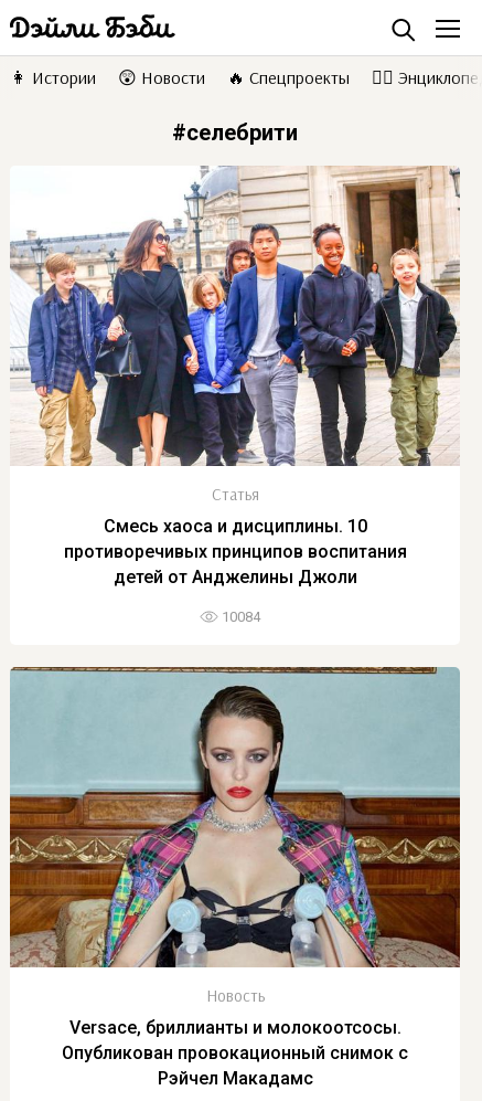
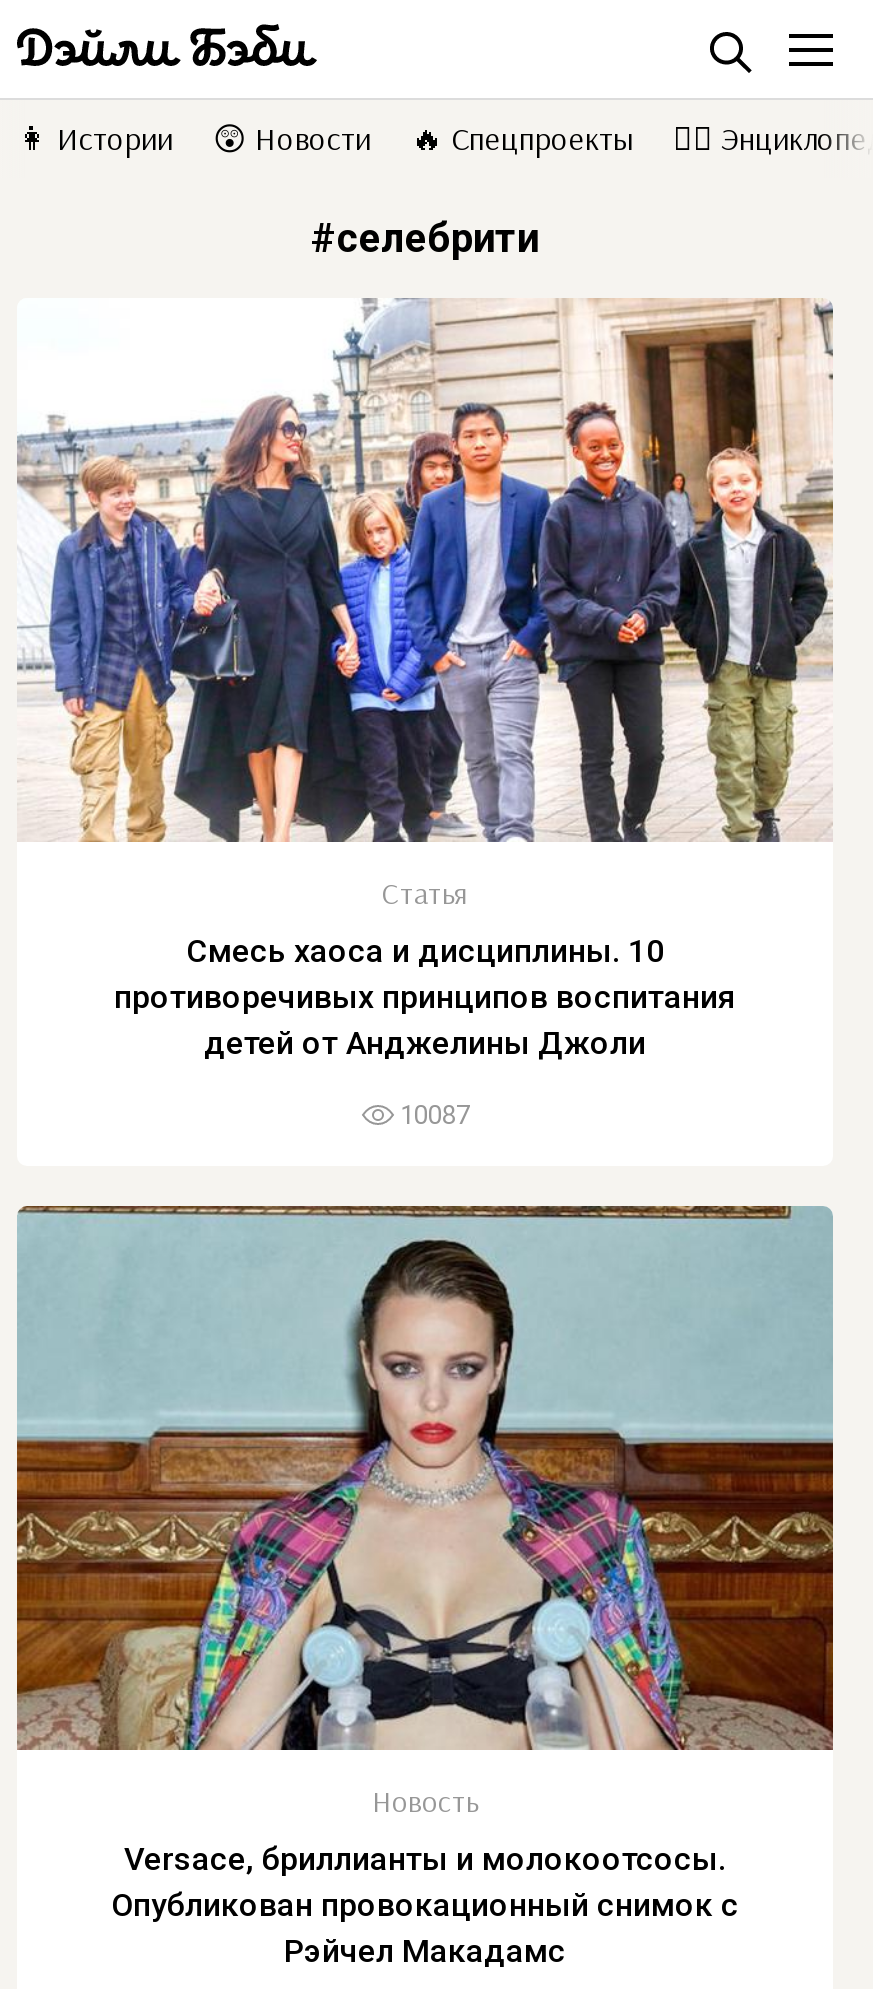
[221,609,260,625] 10084 -> [400,1100,470,1130] 10087

